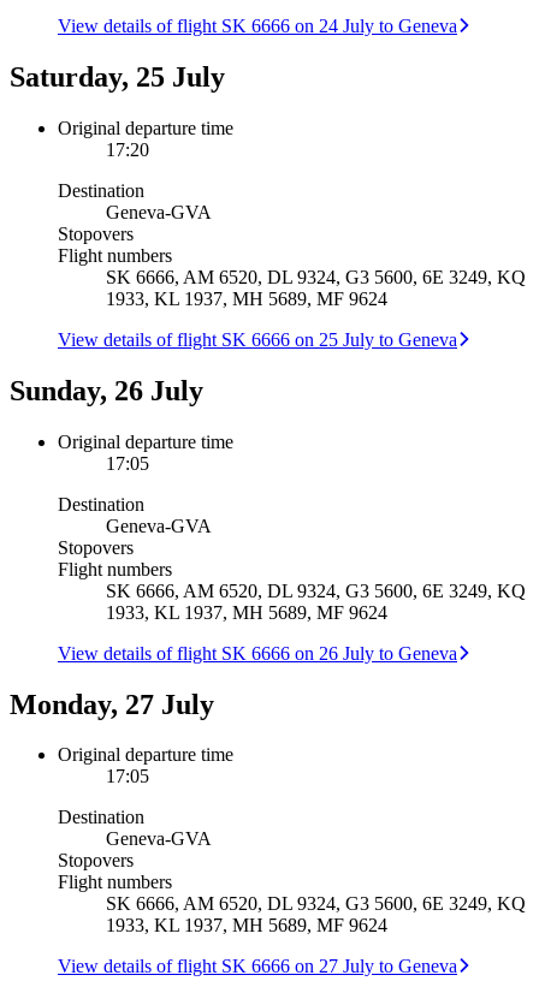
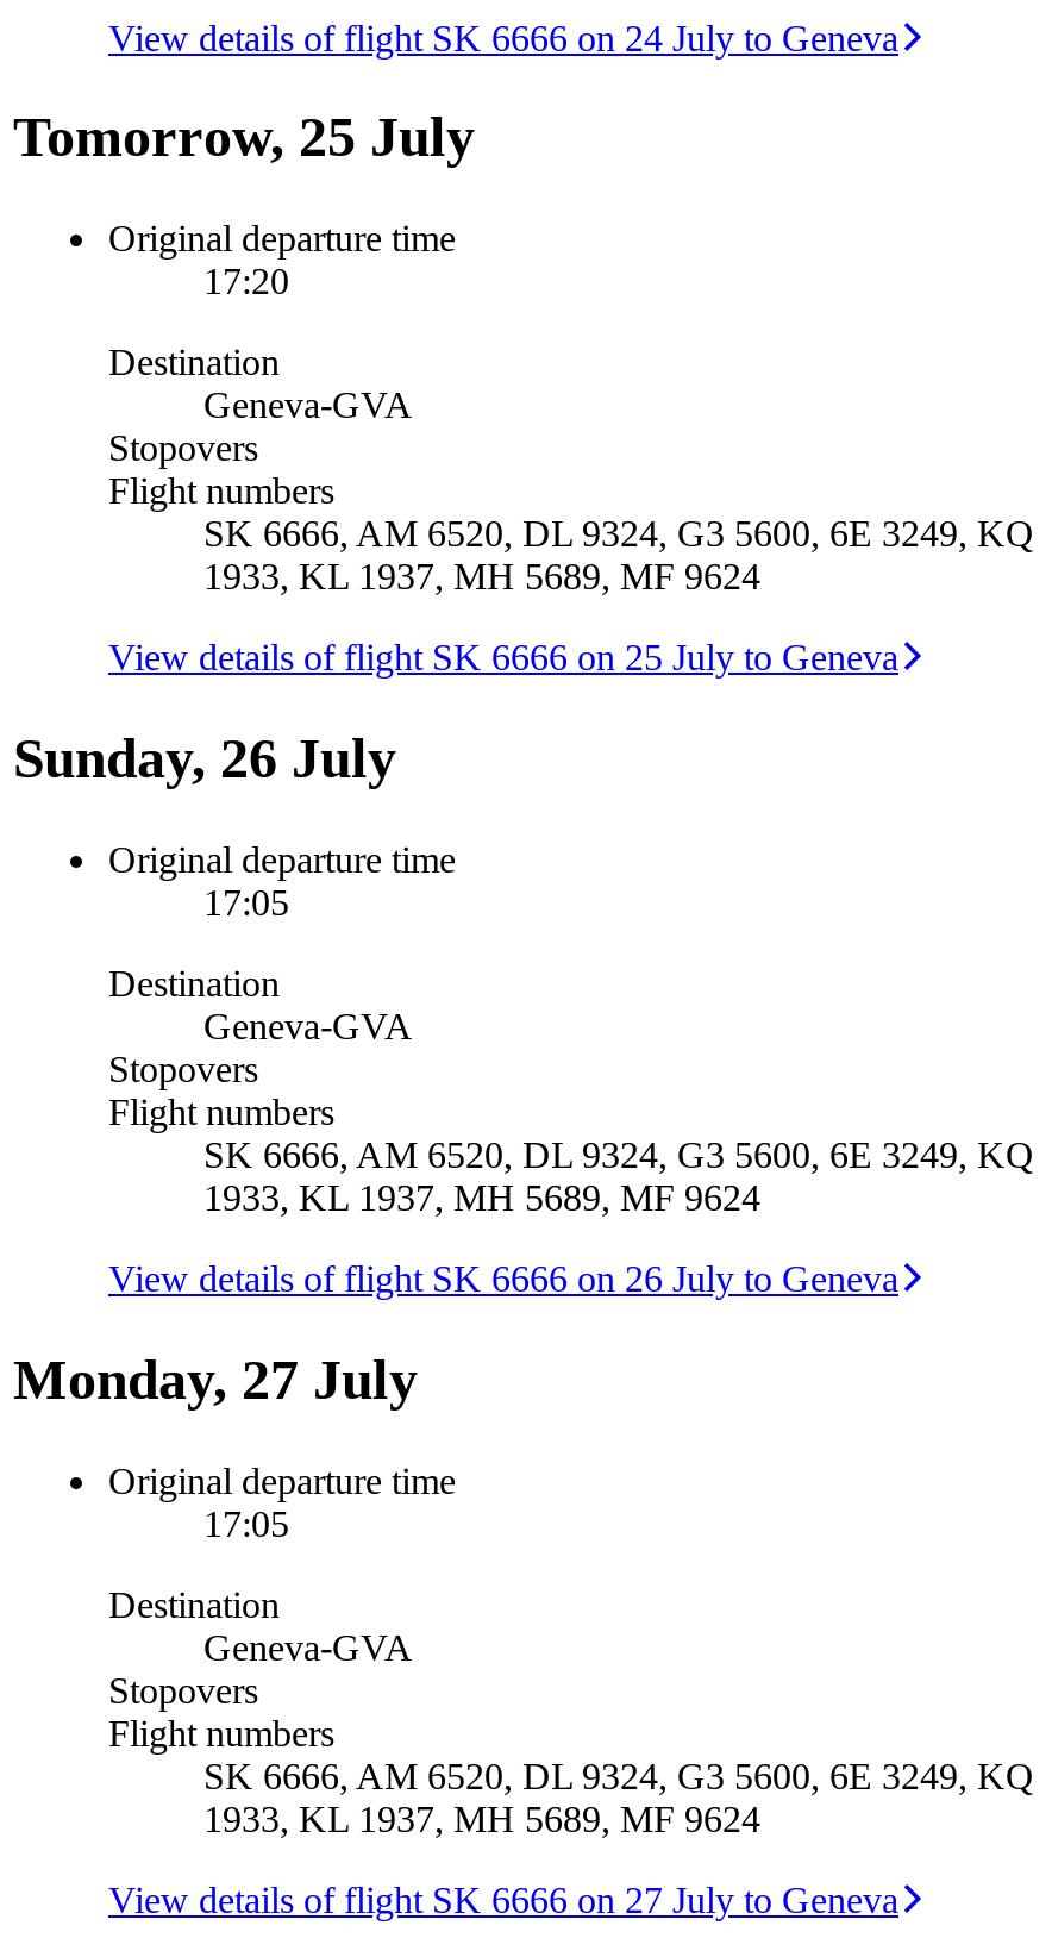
[10,61,225,92] Saturday, 25 July -> [13,107,475,169] Tomorrow, 25 July

